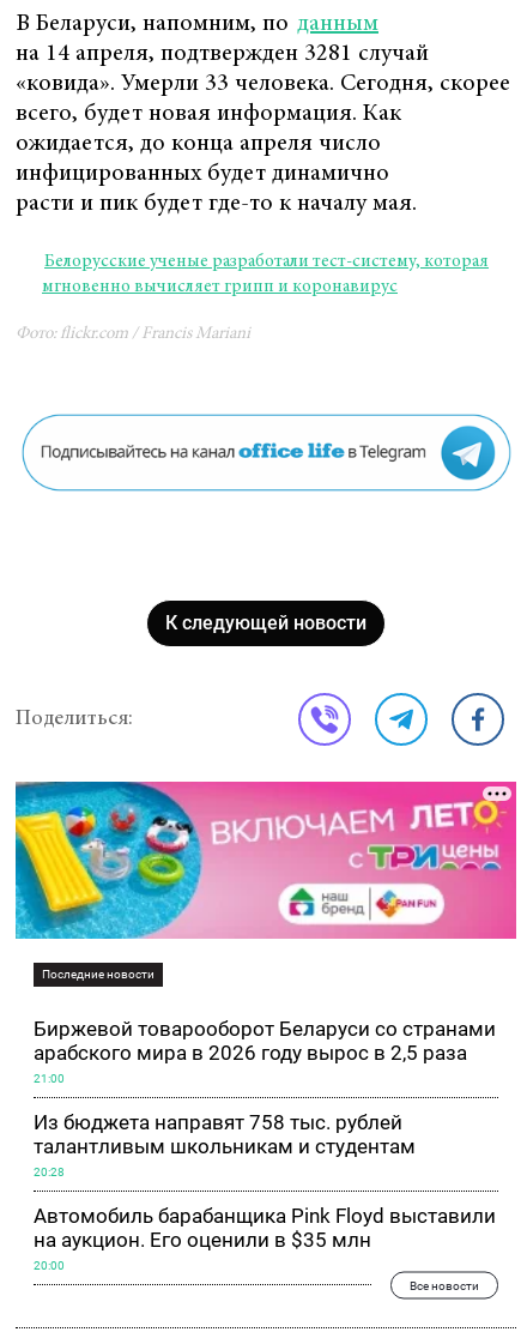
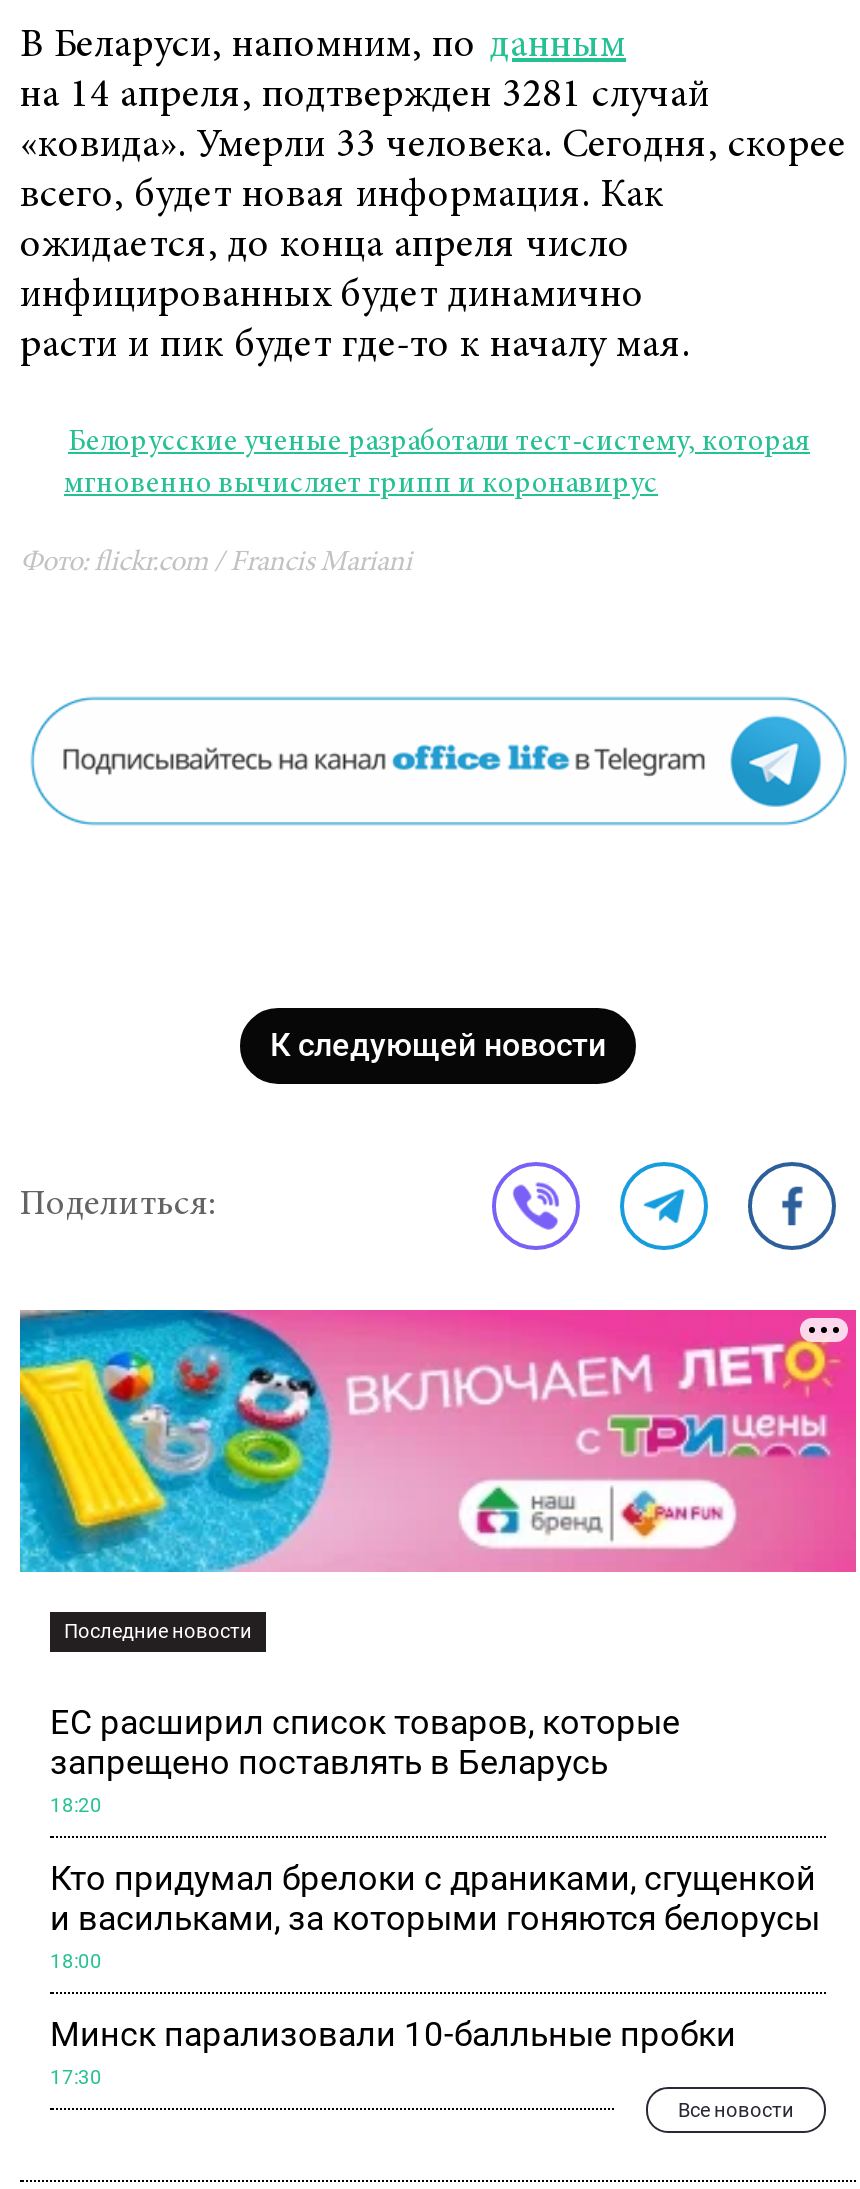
[34,1016,496,1064] Биржевой товарооборот Беларуси со странами | арабского мира в 2026 году вырос в 2,5 раза -> [50,1701,680,1781] ЕС расширил список товаров, которые | запрещено поставлять в Беларусь
[34,1071,65,1085] 21:00 -> [50,1793,102,1815] 18:20
[34,1110,416,1158] Из бюджета направят 758 тыс. рублей | талантливым школьникам и студентам -> [50,1857,820,1937] Кто придумал брелоки с драниками, сгущенкой | и васильками, за которыми гоняются белорусы
[34,1165,65,1178] 20:28 -> [50,1949,102,1971] 18:00
[34,1203,496,1251] Автомобиль барабанщика Pink Floyd выставили | на аукцион. Его оценили в $35 млн -> [50,2013,736,2053] Минск парализовали 10-балльные пробки
[34,1259,65,1272] 20:00 -> [50,2065,102,2087] 17:30

